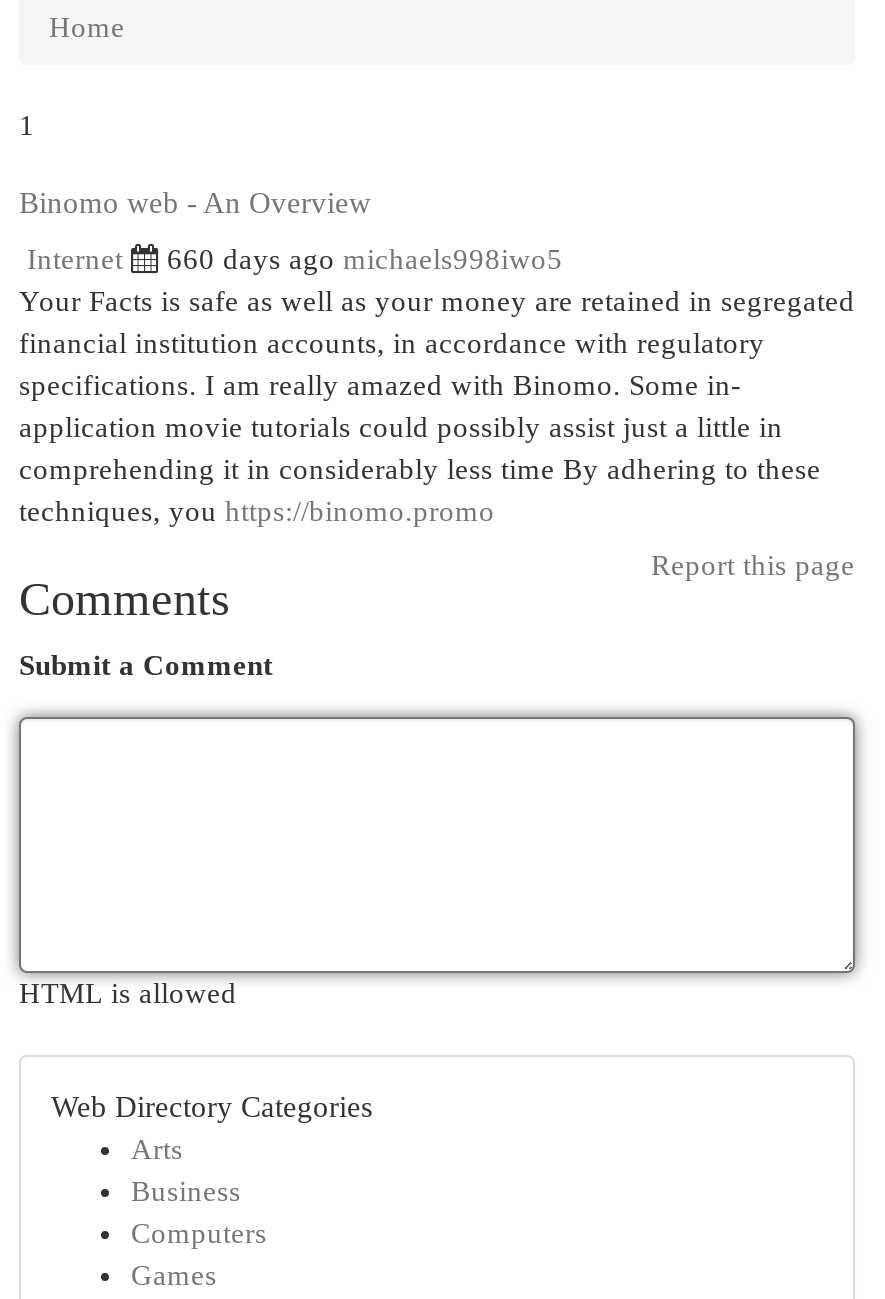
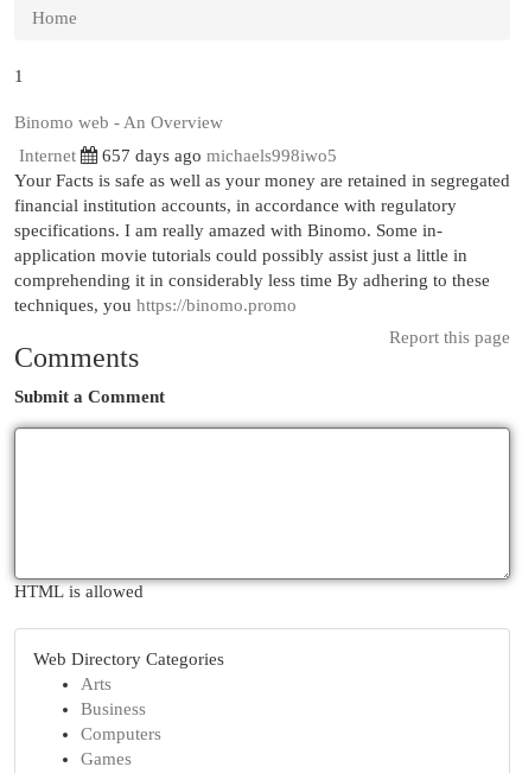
[167,243,563,275] 660 days ago michaels998iwo5 -> [102,146,337,165] 657 days ago michaels998iwo5

